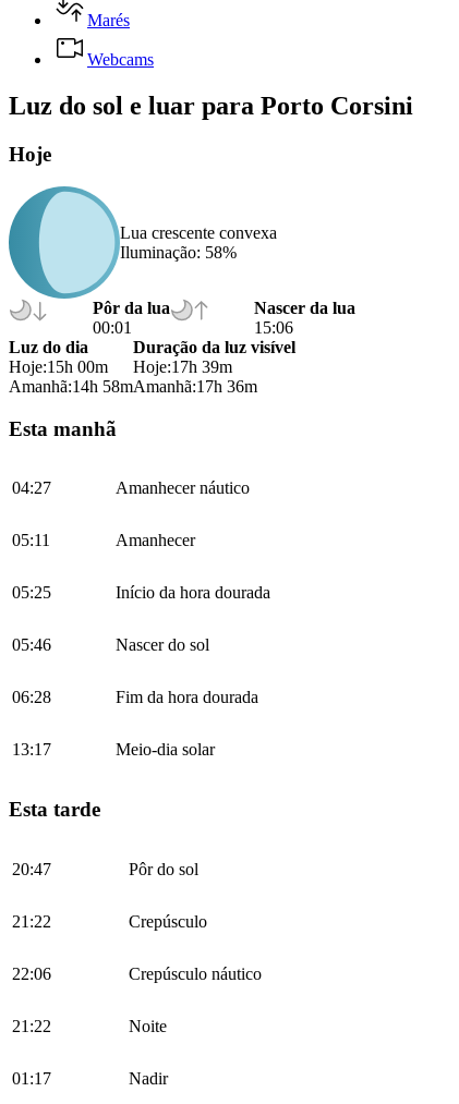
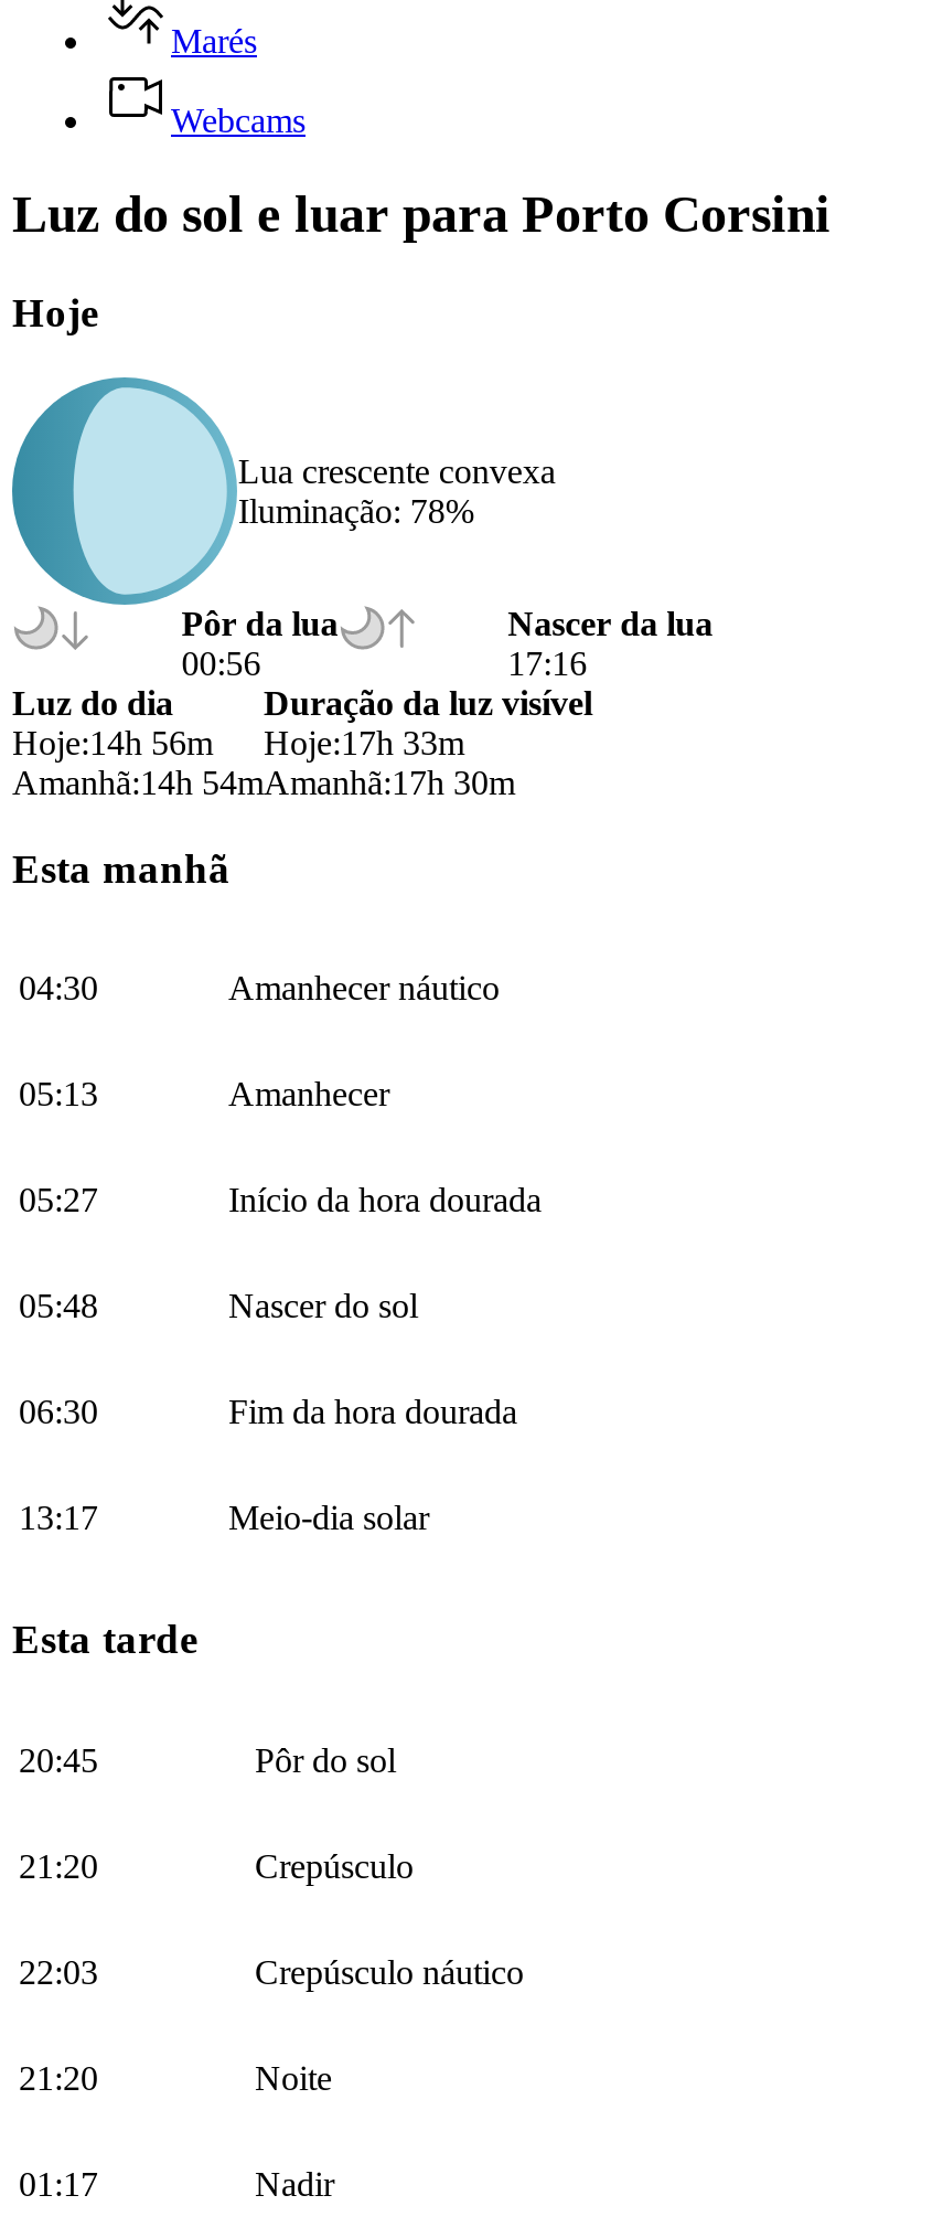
[120,243,237,261] Iluminação: 58% -> [238,491,474,529] Iluminação: 78%
[92,318,132,337] 00:01 -> [182,644,261,682] 00:56
[254,318,293,337] 15:06 -> [508,644,587,682] 17:16
[9,357,133,395] Hoje:15h 00m | Amanhã:14h 58m -> [12,723,264,801] Hoje:14h 56m | Amanhã:14h 54m
[133,357,232,376] Hoje:17h 39m -> [264,723,464,761] Hoje:17h 33m
[133,377,257,395] Amanhã:17h 36m -> [264,763,515,801] Amanhã:17h 30m
[12,479,51,497] 04:27 -> [19,969,98,1007] 04:30
[12,531,50,549] 05:11 -> [19,1075,98,1113] 05:13
[12,583,51,602] 05:25 -> [19,1181,98,1219] 05:27
[12,636,51,654] 05:46 -> [19,1287,98,1325] 05:48
[12,688,51,706] 06:28 -> [19,1393,98,1431] 06:30
[12,860,51,878] 20:47 -> [19,1741,98,1778] 20:45
[12,912,51,930] 21:22 -> [19,1847,98,1884] 21:20
[12,964,51,983] 22:06 -> [19,1953,98,1990] 22:03
[12,1016,51,1035] 21:22 -> [19,2059,98,2096] 21:20

